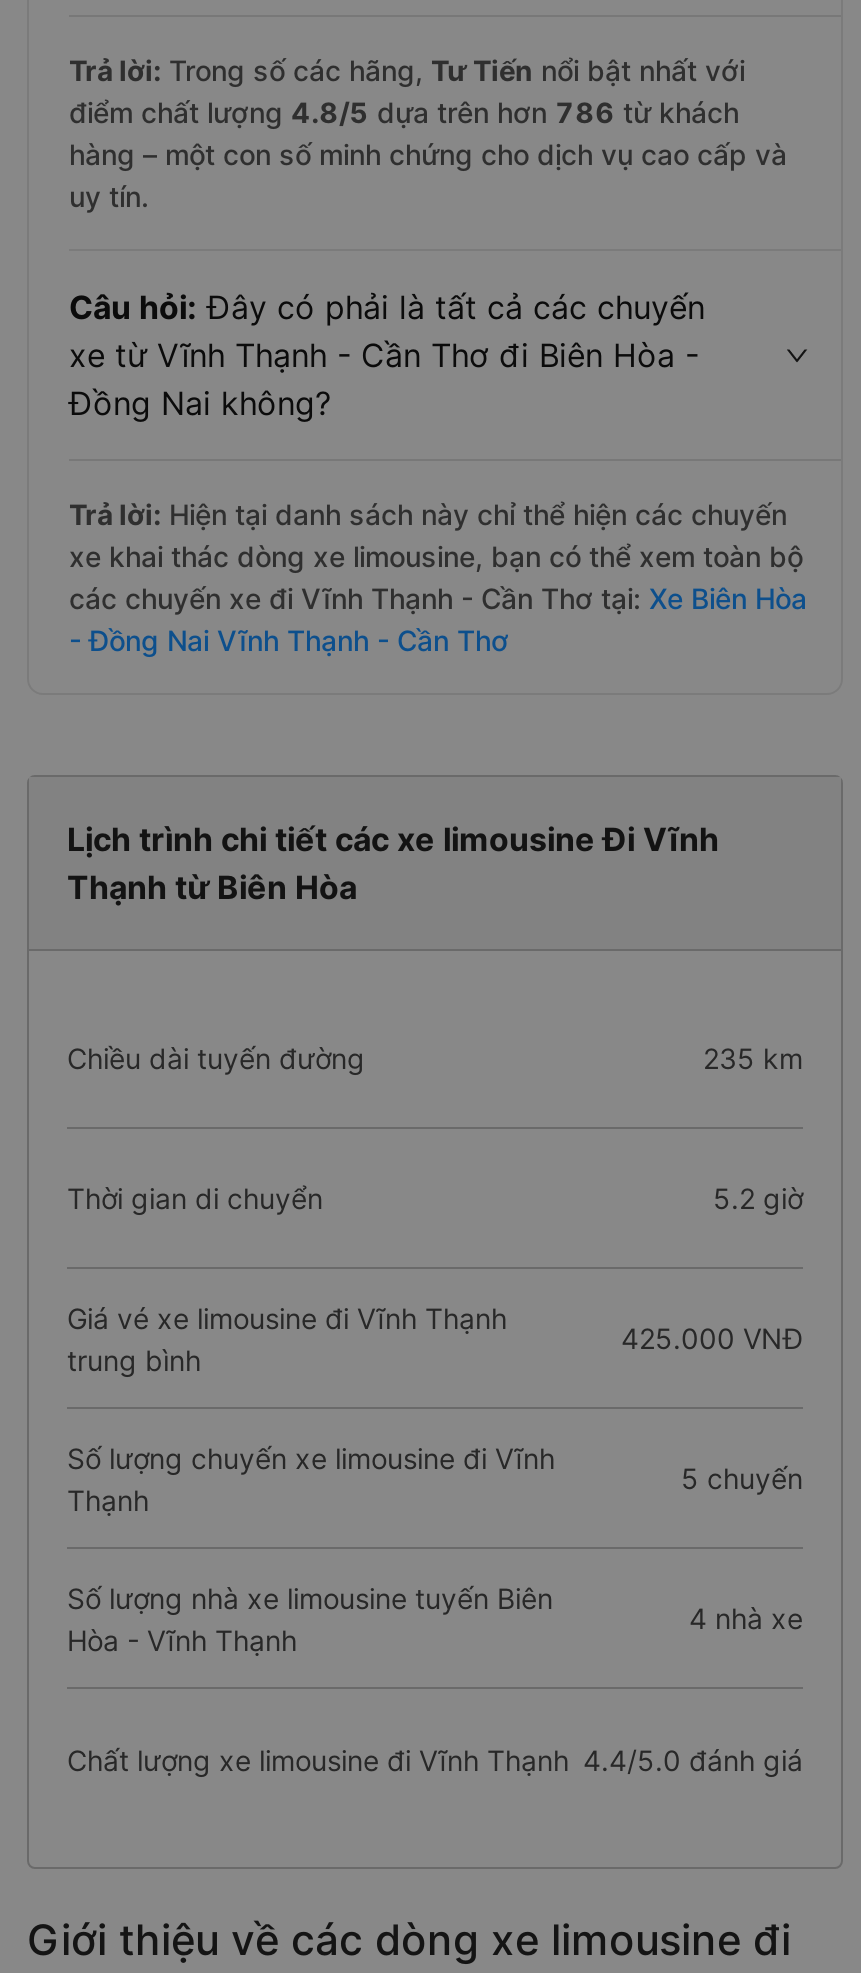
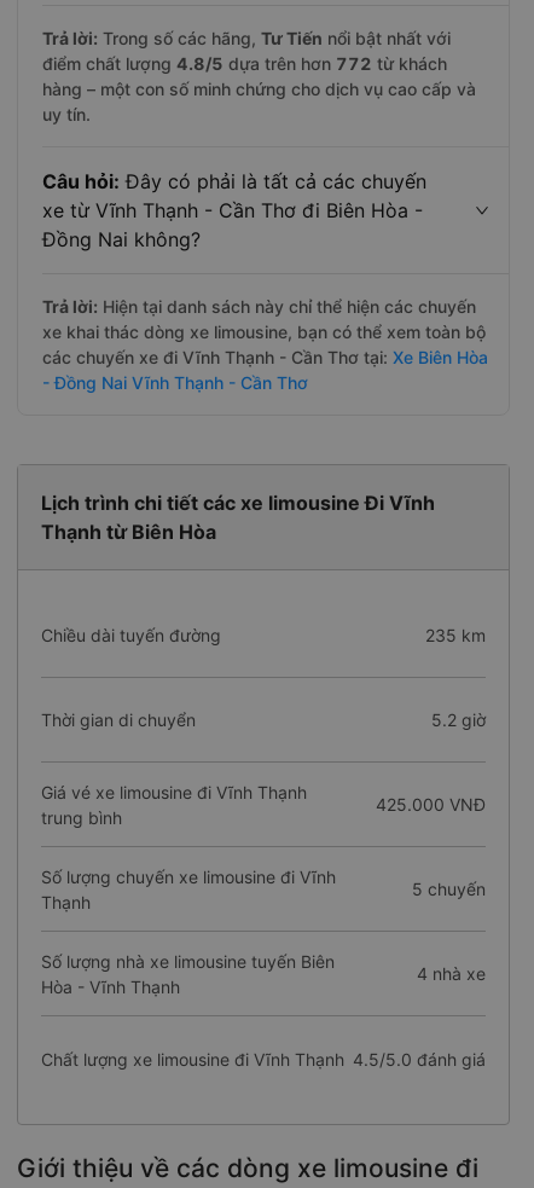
[69,95,739,129] điểm chất lượng 4.8/5 dựa trên hơn 786 từ khách -> [42,53,447,74] điểm chất lượng 4.8/5 dựa trên hơn 772 từ khách
[67,1742,803,1776] Chất lượng xe limousine đi Vĩnh Thạnh 4.4/5.0 đánh giá -> [41,1048,486,1069] Chất lượng xe limousine đi Vĩnh Thạnh 4.5/5.0 đánh giá

